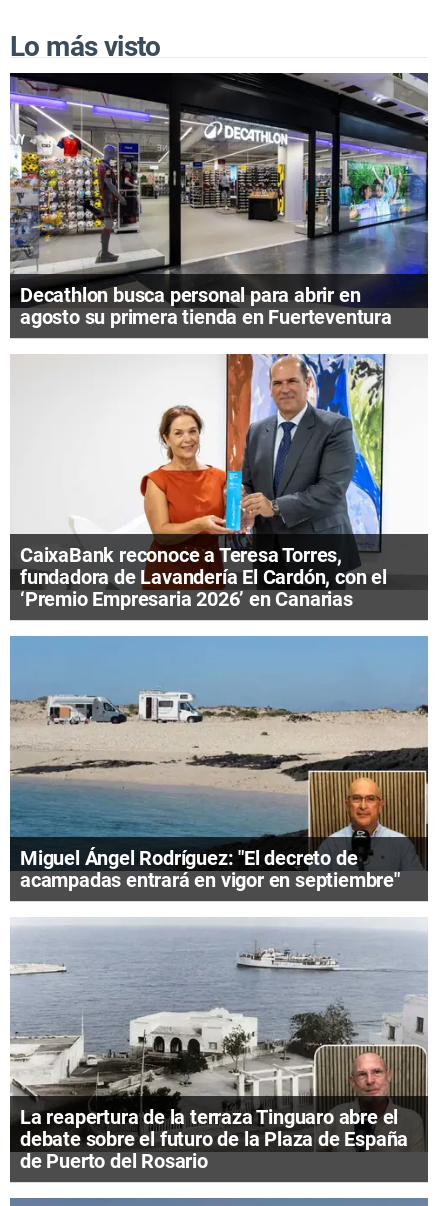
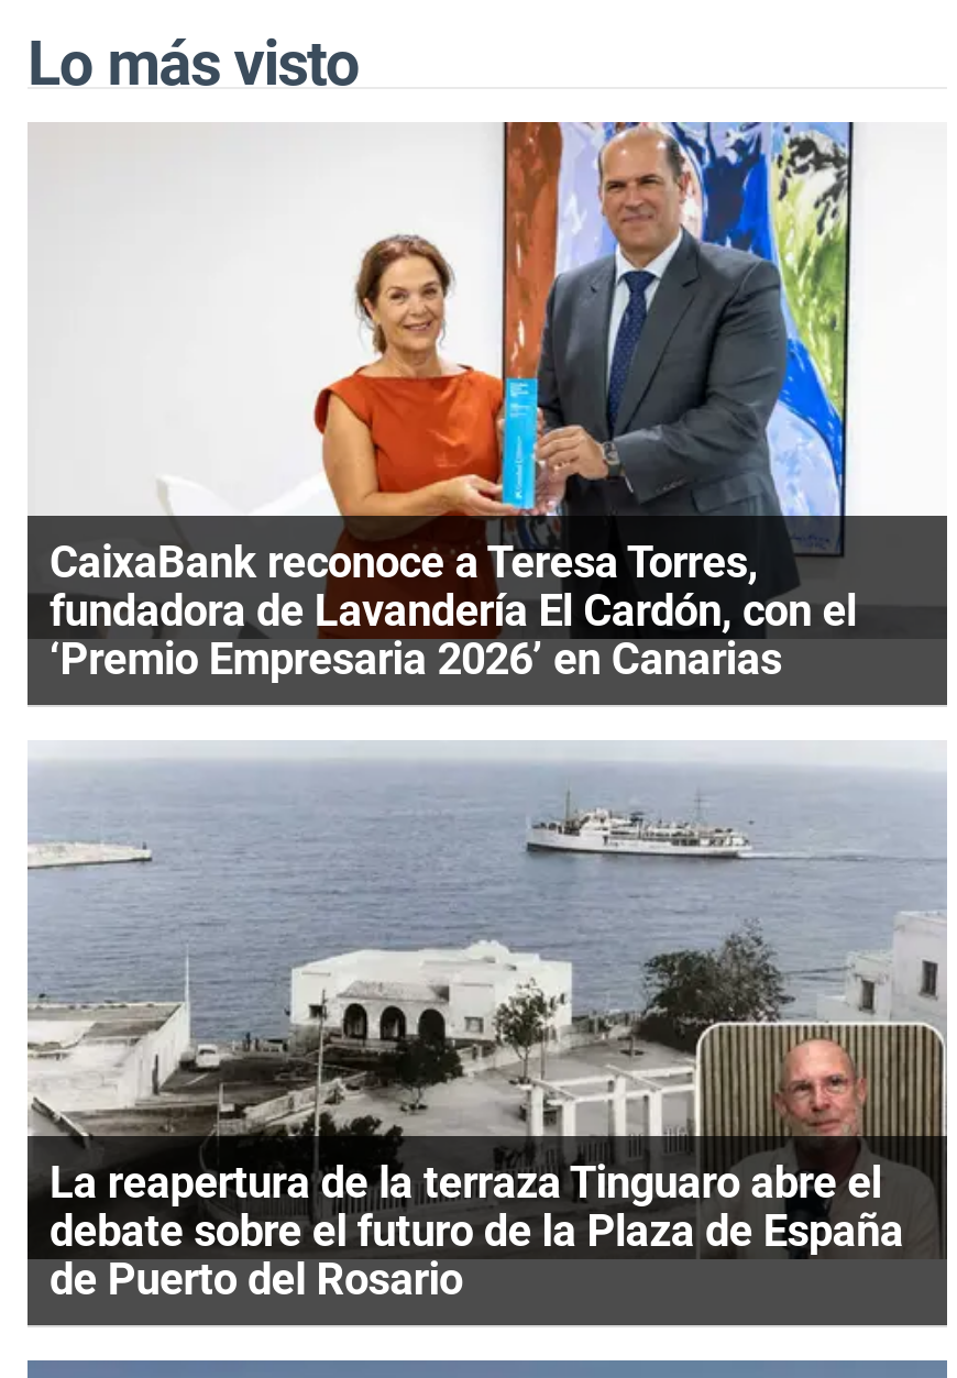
[9,72,429,329] [image] | Decathlon busca personal para abrir en | agosto su primera tienda en Fuerteventura -> none
[9,636,428,892] [image] | Miguel Ángel Rodríguez: "El decreto de | acampadas entrará en vigor en septiembre" -> none

